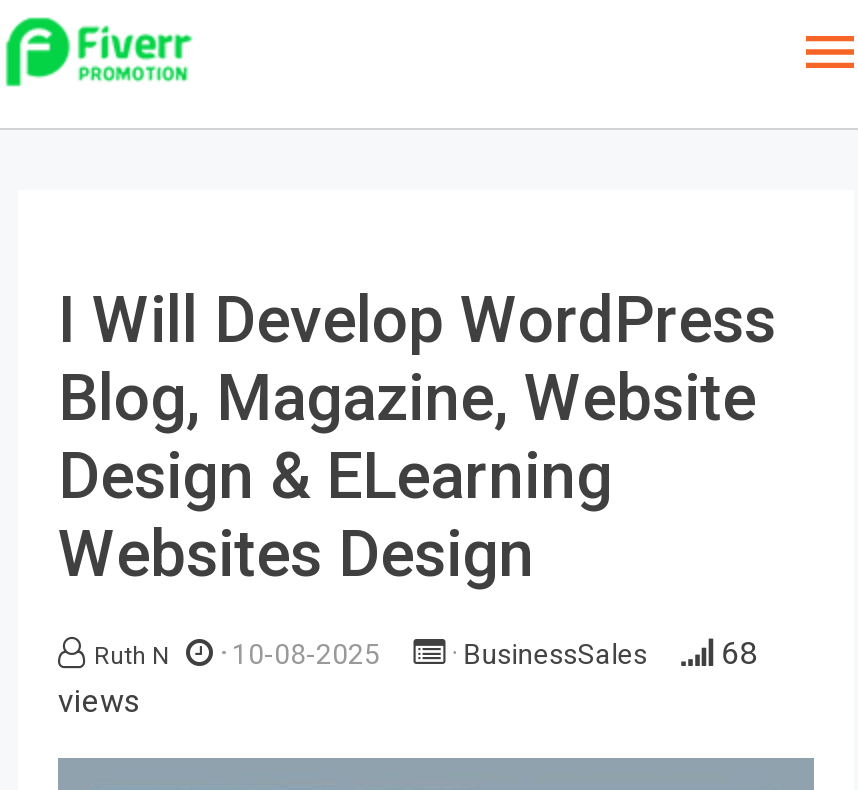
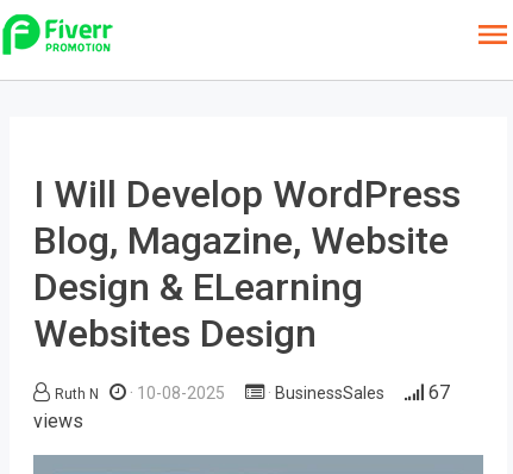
[713,634,757,672] 68 -> [423,381,449,404] 67

